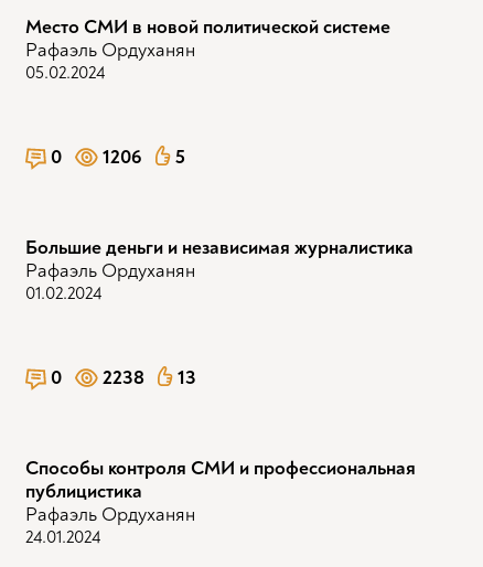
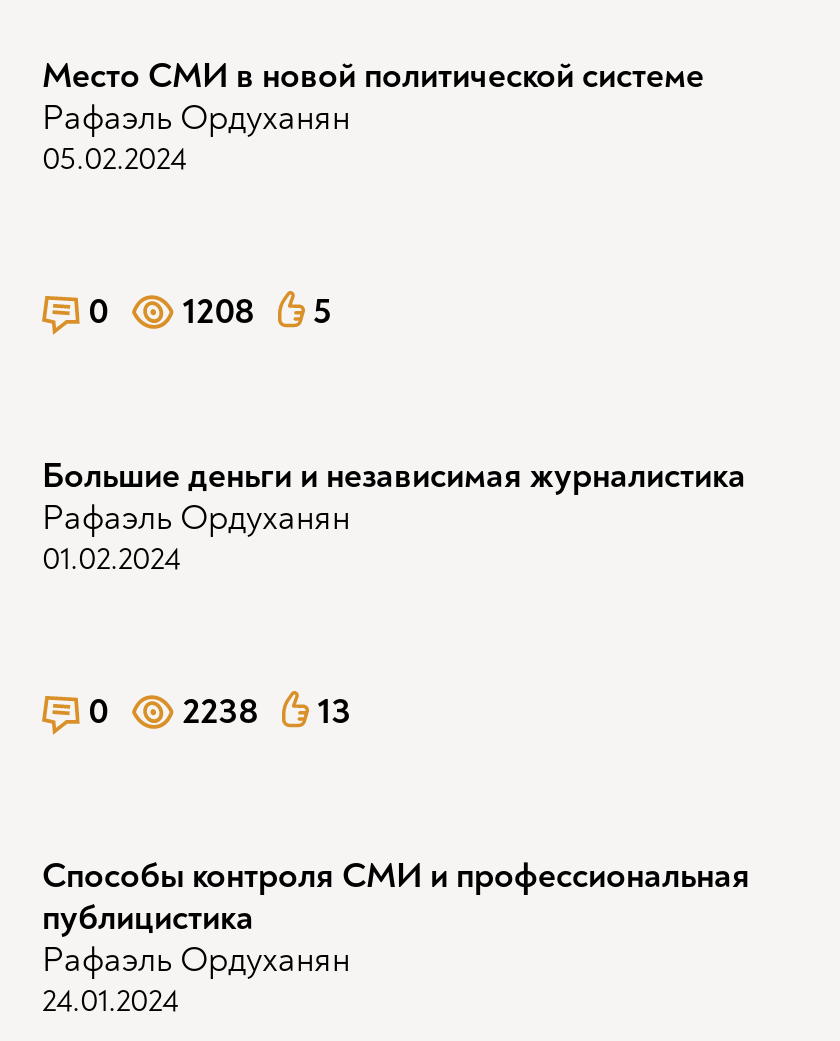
[46,145,194,170] 0 1206 5 -> [80,289,347,335] 0 1208 5

